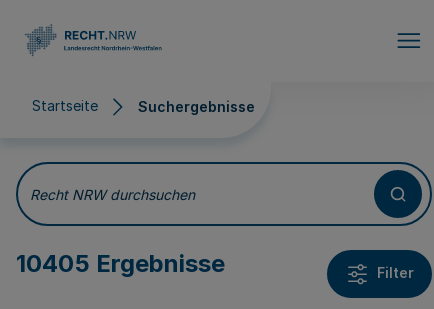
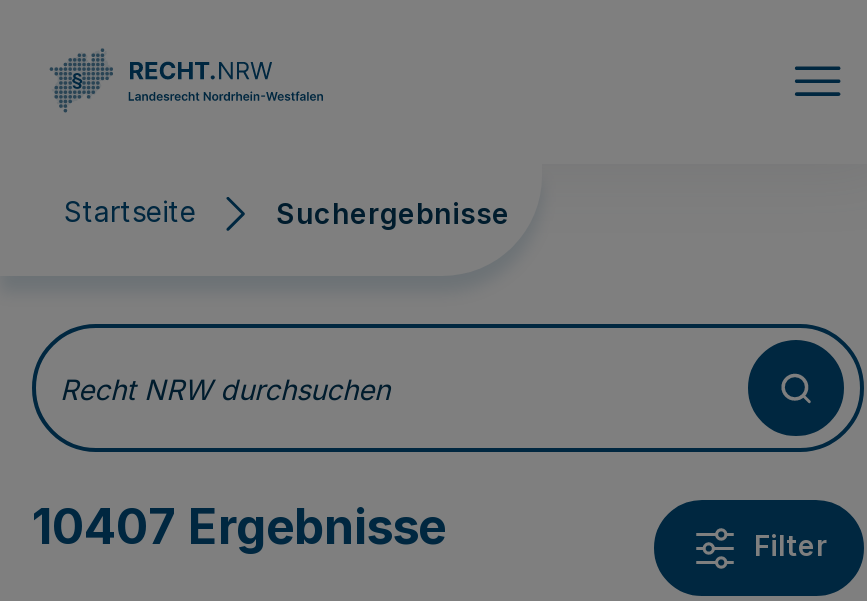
[16,249,225,278] 10405 Ergebnisse -> [32,498,446,556] 10407 Ergebnisse

